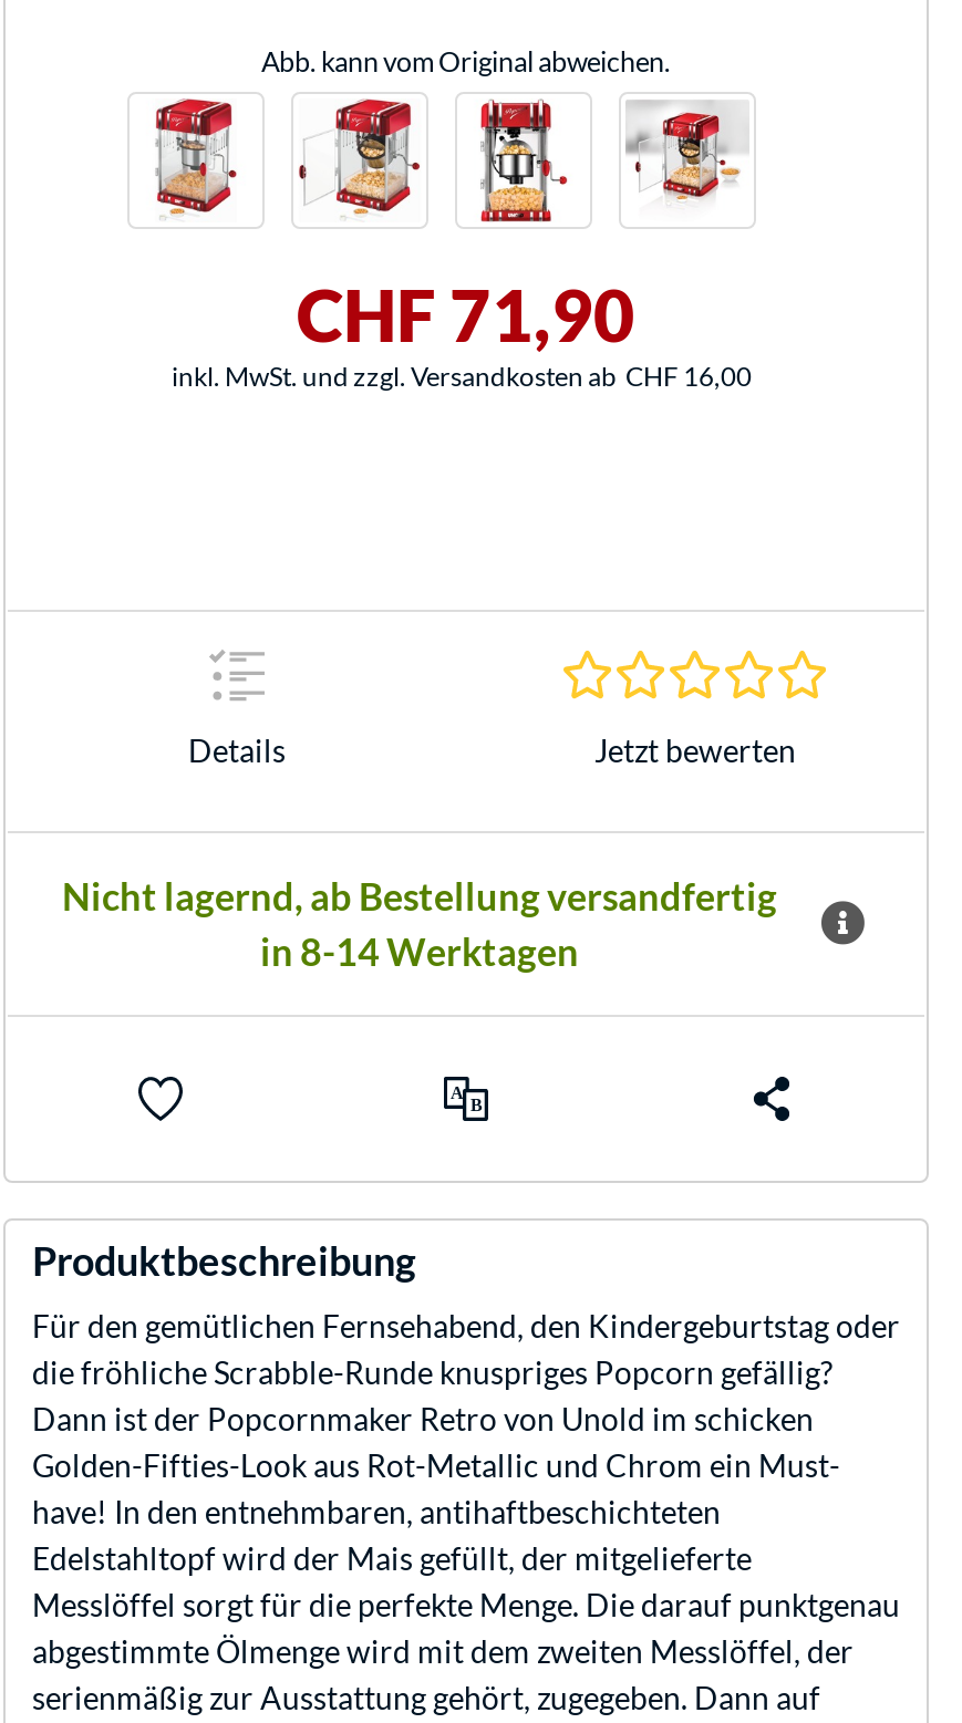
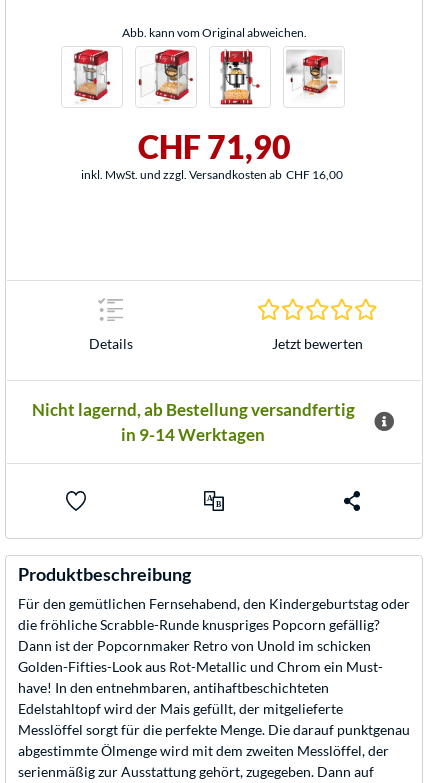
[260,929,579,975] in 8-14 Werktagen -> [121,424,265,445] in 9-14 Werktagen

